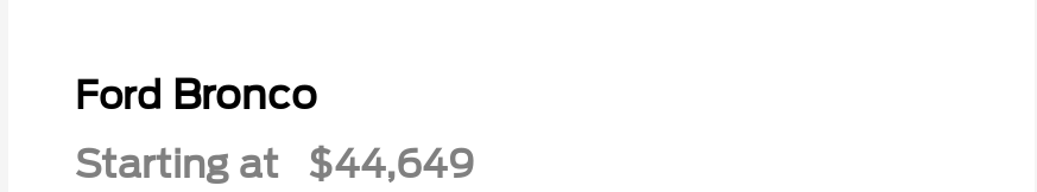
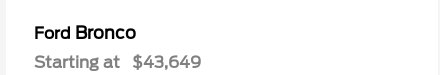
[75,141,474,186] Starting at $44,649 -> [34,53,201,72] Starting at $43,649

